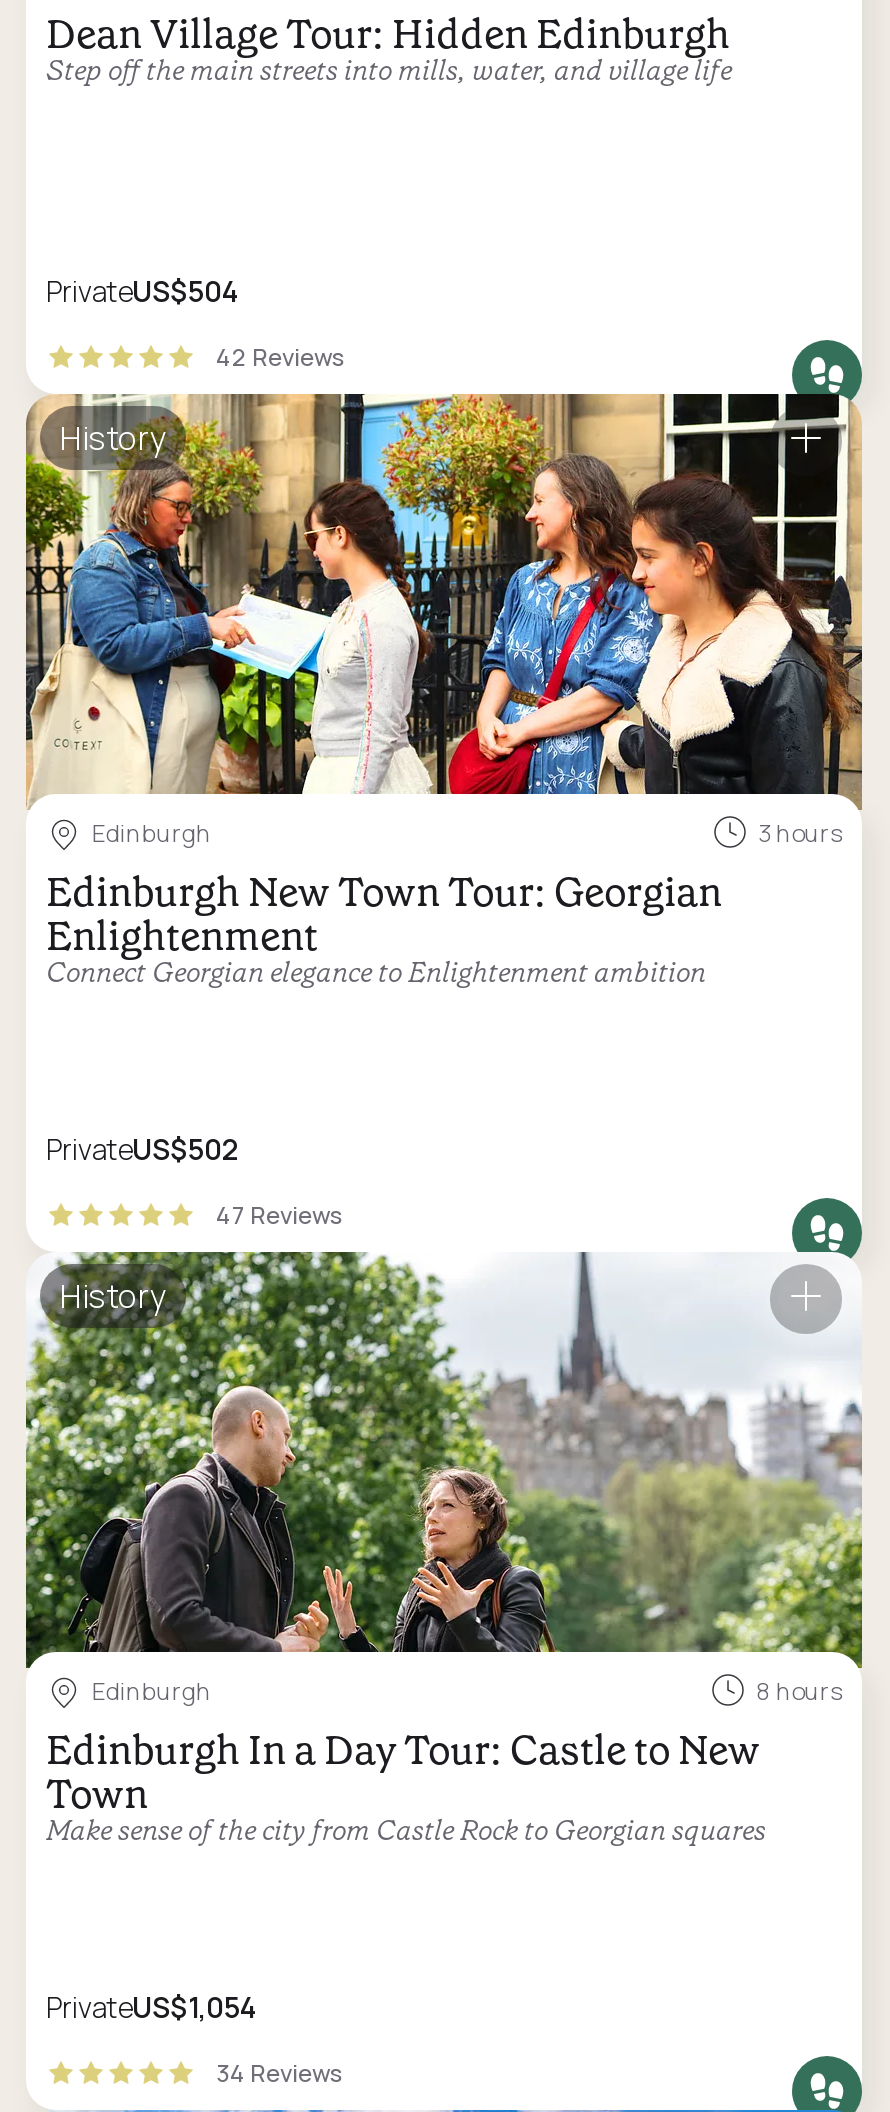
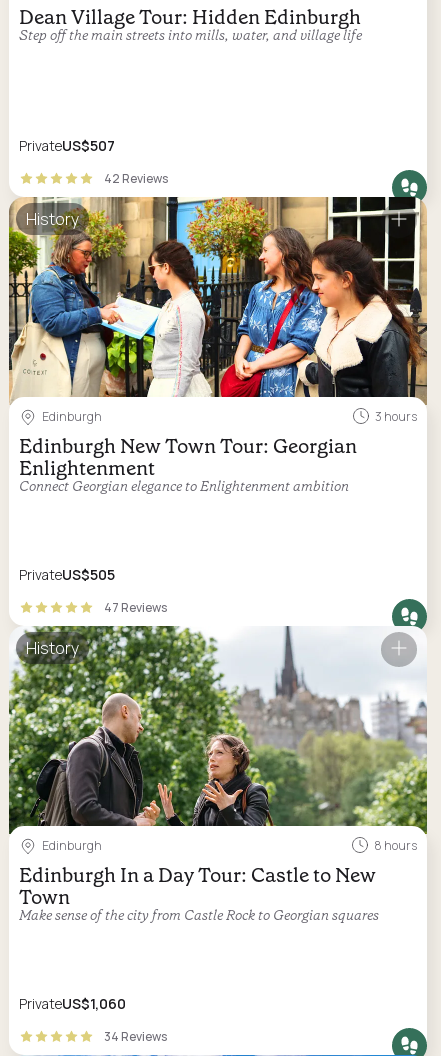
[46,272,240,310] PrivateUS$504 -> [19,136,115,155] PrivateUS$507
[46,1130,240,1168] PrivateUS$502 -> [19,565,115,584] PrivateUS$505
[46,1988,258,2026] PrivateUS$1,054 -> [19,994,126,1013] PrivateUS$1,060

